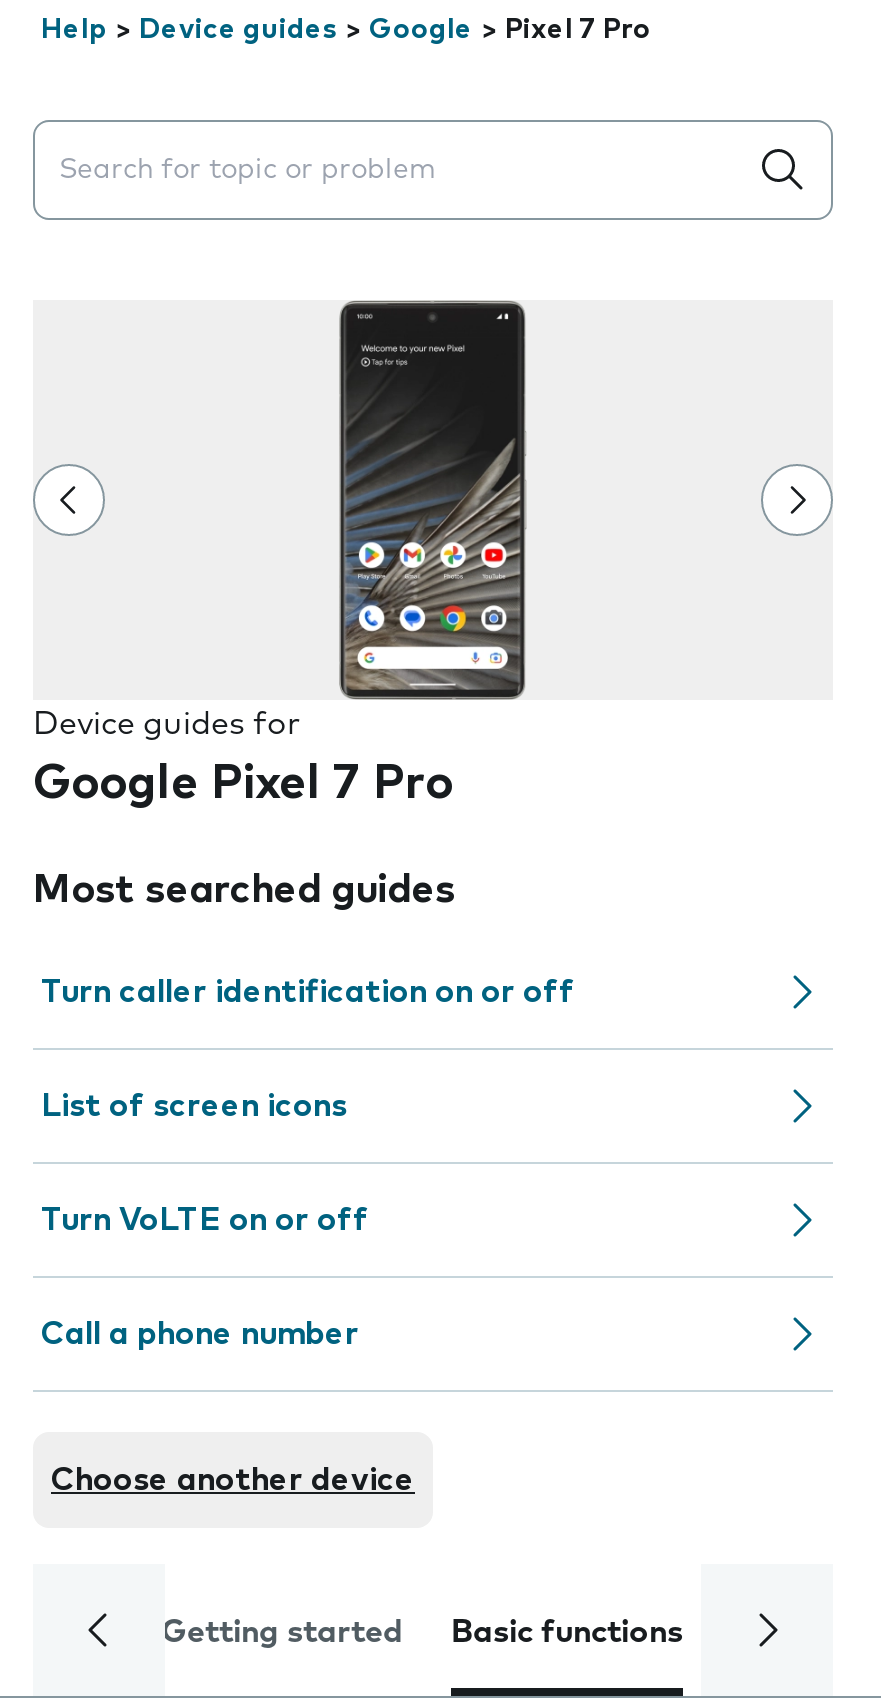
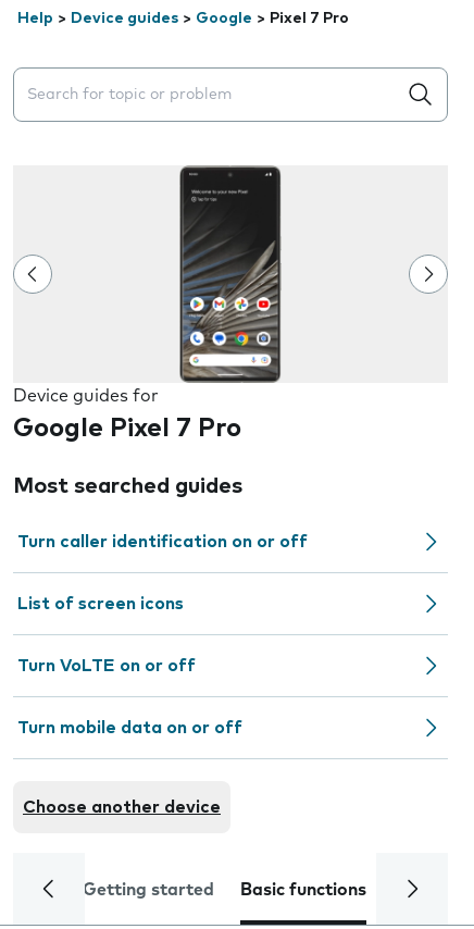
[41,1318,359,1350] Call a phone number -> [17,719,242,736] Turn mobile data on or off

